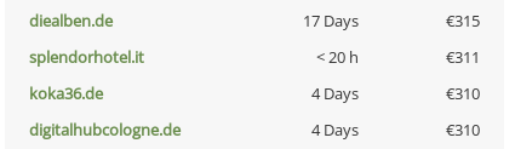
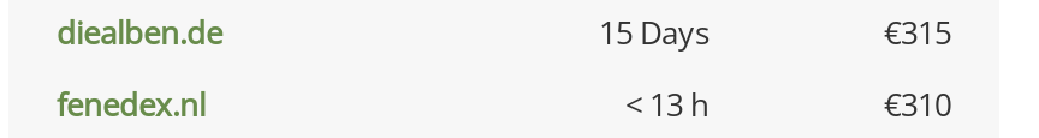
[302,10,358,31] 17 Days -> [599,11,710,54] 15 Days
[29,46,480,141] splendorhotel.it | < 20 h | €311 | koka36.de | 4 Days | €310 | digitalhubcologne.de | 4 Days -> [57,83,710,126] fenedex.nl | < 13 h

